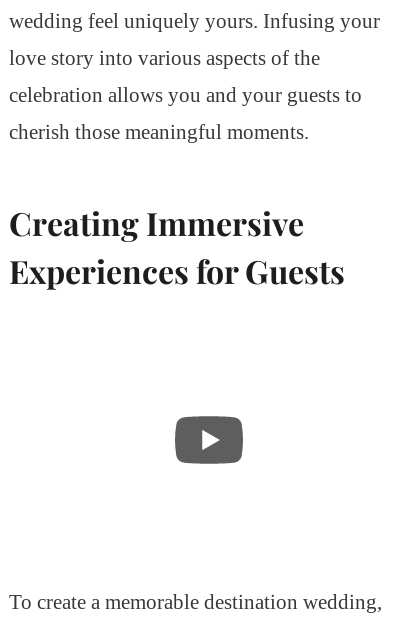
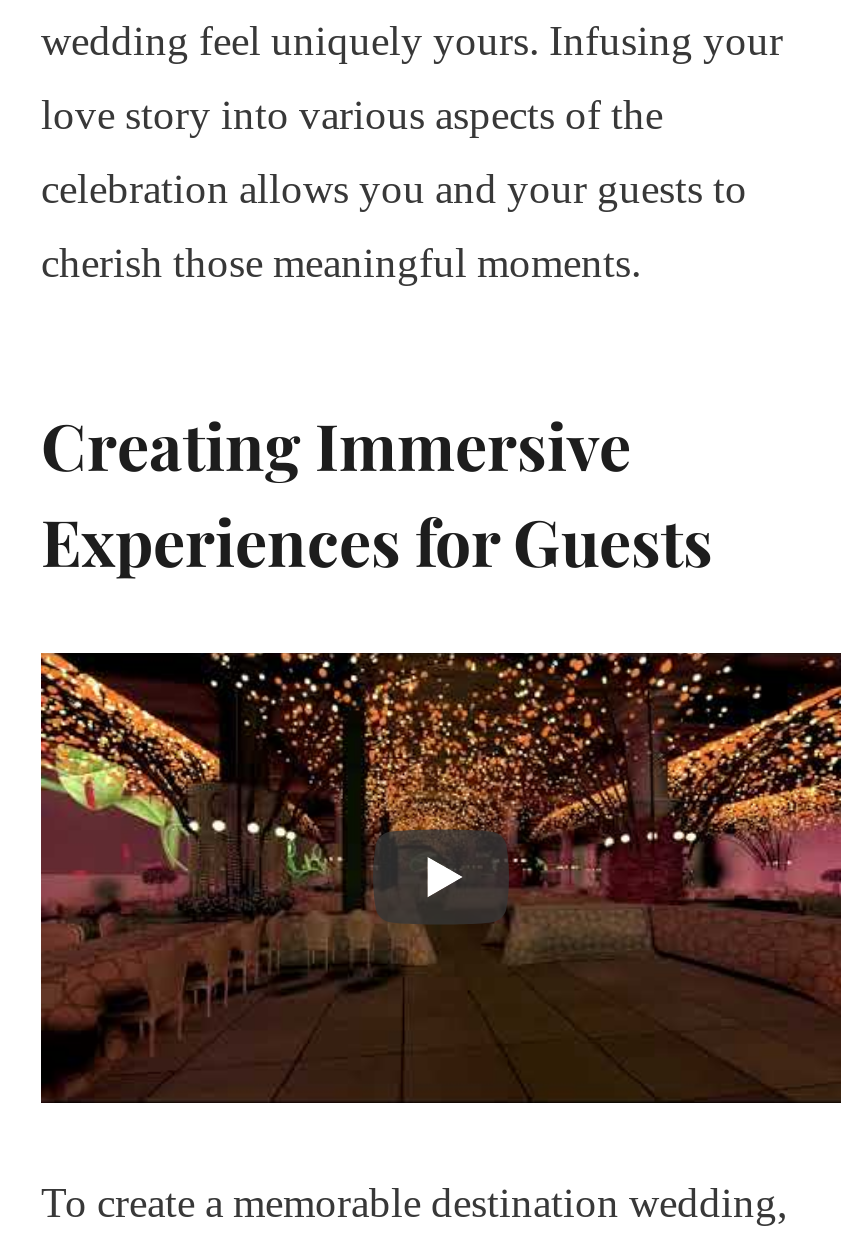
none -> [39,650,843,1106] [image]

